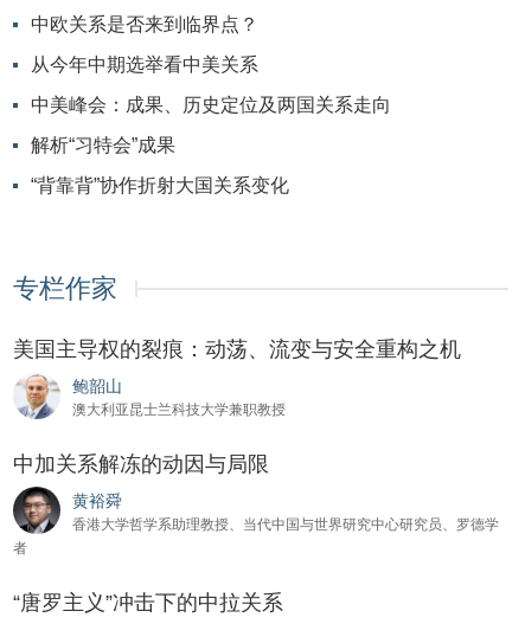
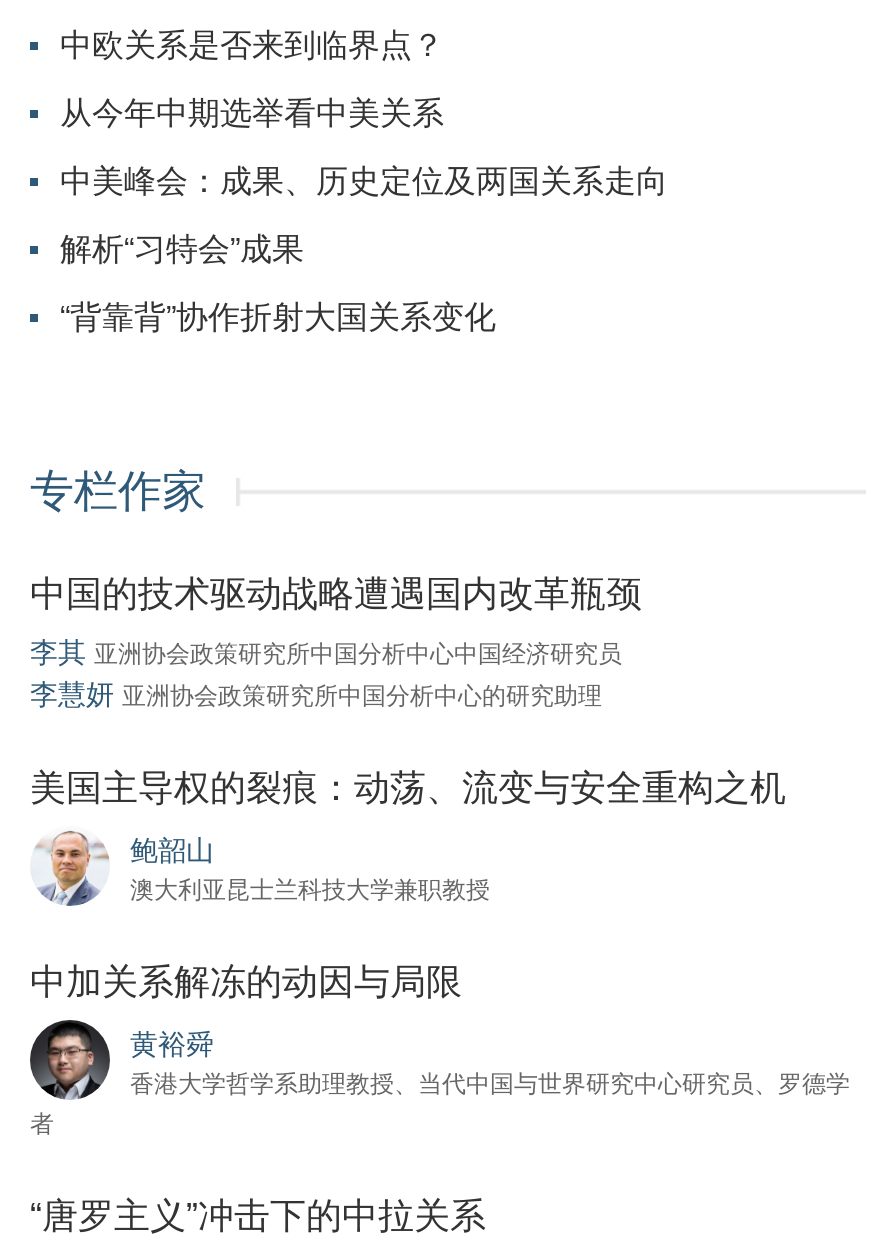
none -> [30,574,642,710] 中国的技术驱动战略遭遇国内改革瓶颈 | 李其 亚洲协会政策研究所中国分析中心中国经济研究员 | 李慧妍 亚洲协会政策研究所中国分析中心的研究助理

